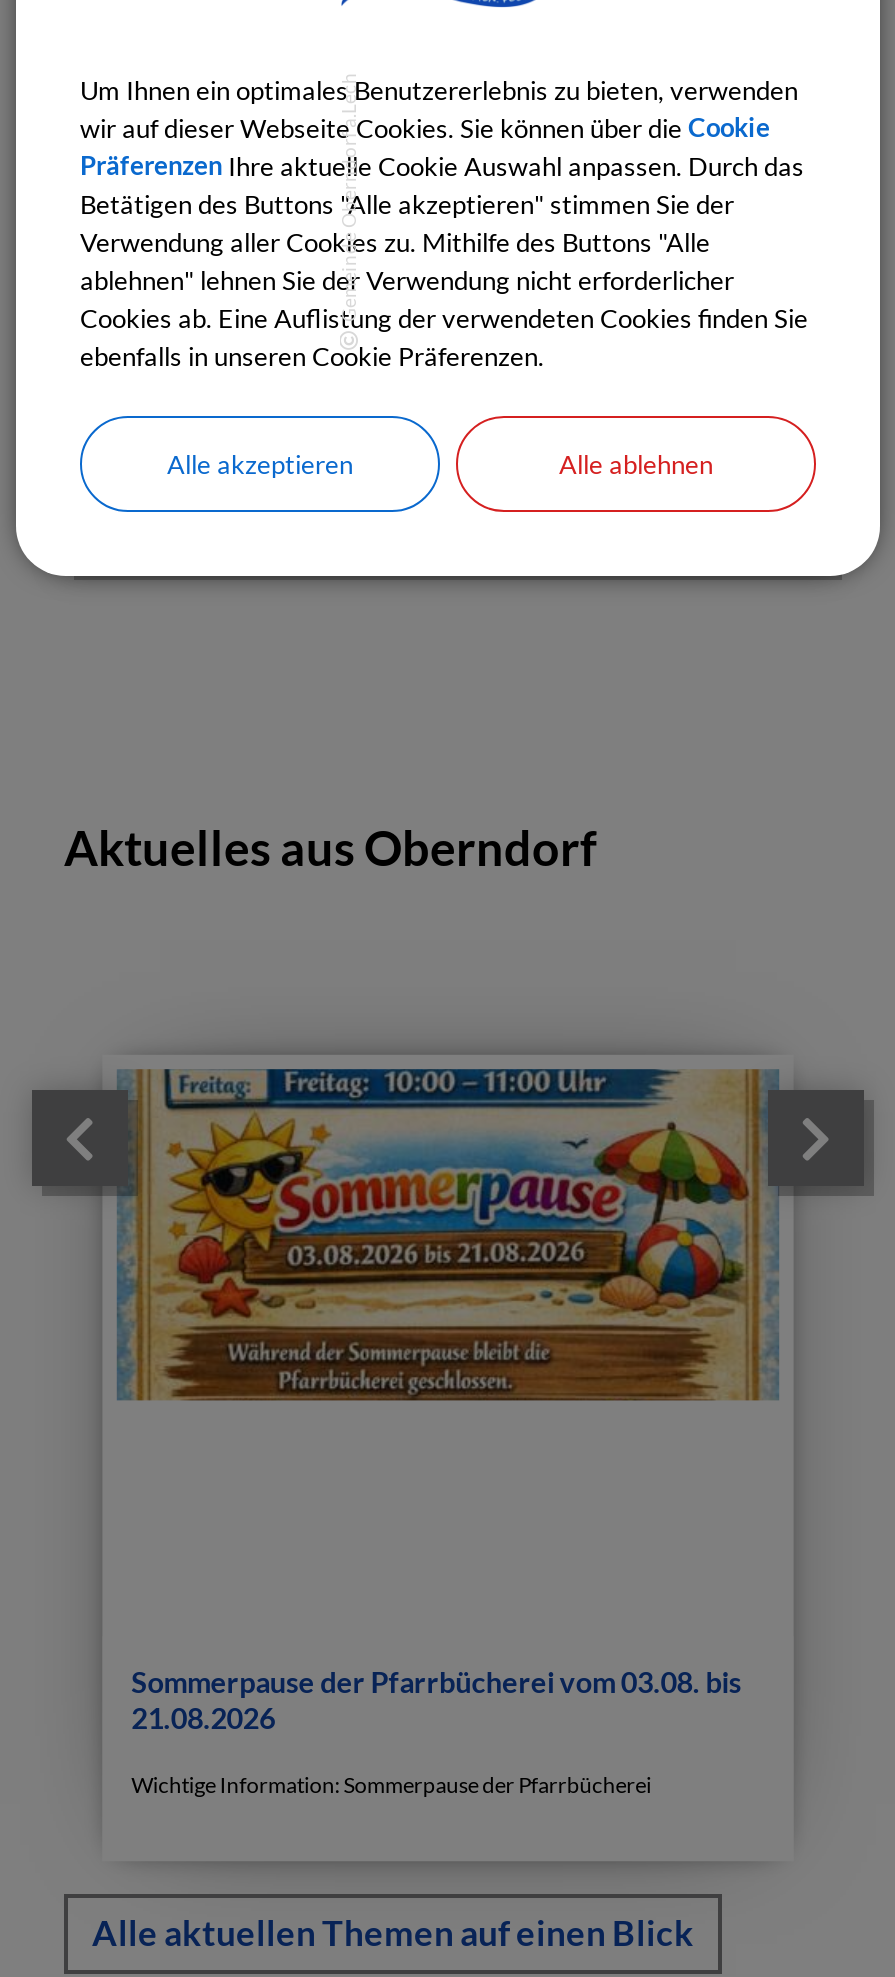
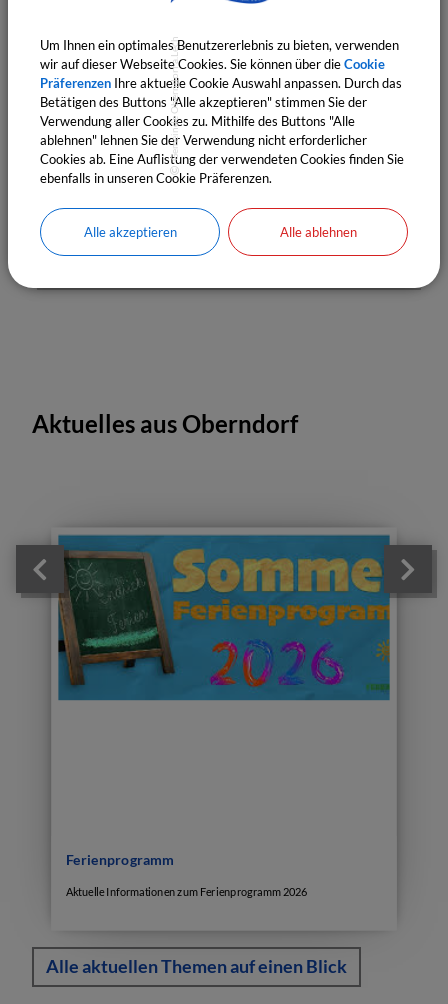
[118,1068,778,1402] [image] -> [58,535,390,701] [image]
[131,1665,741,1735] Sommerpause der Pfarrbücherei vom 03.08. bis | 21.08.2026 -> [66,850,174,868] Ferienprogramm
[131,1771,651,1798] Wichtige Information: Sommerpause der Pfarrbücherei -> [66,886,308,899] Aktuelle Informationen zum Ferienprogramm 2026

